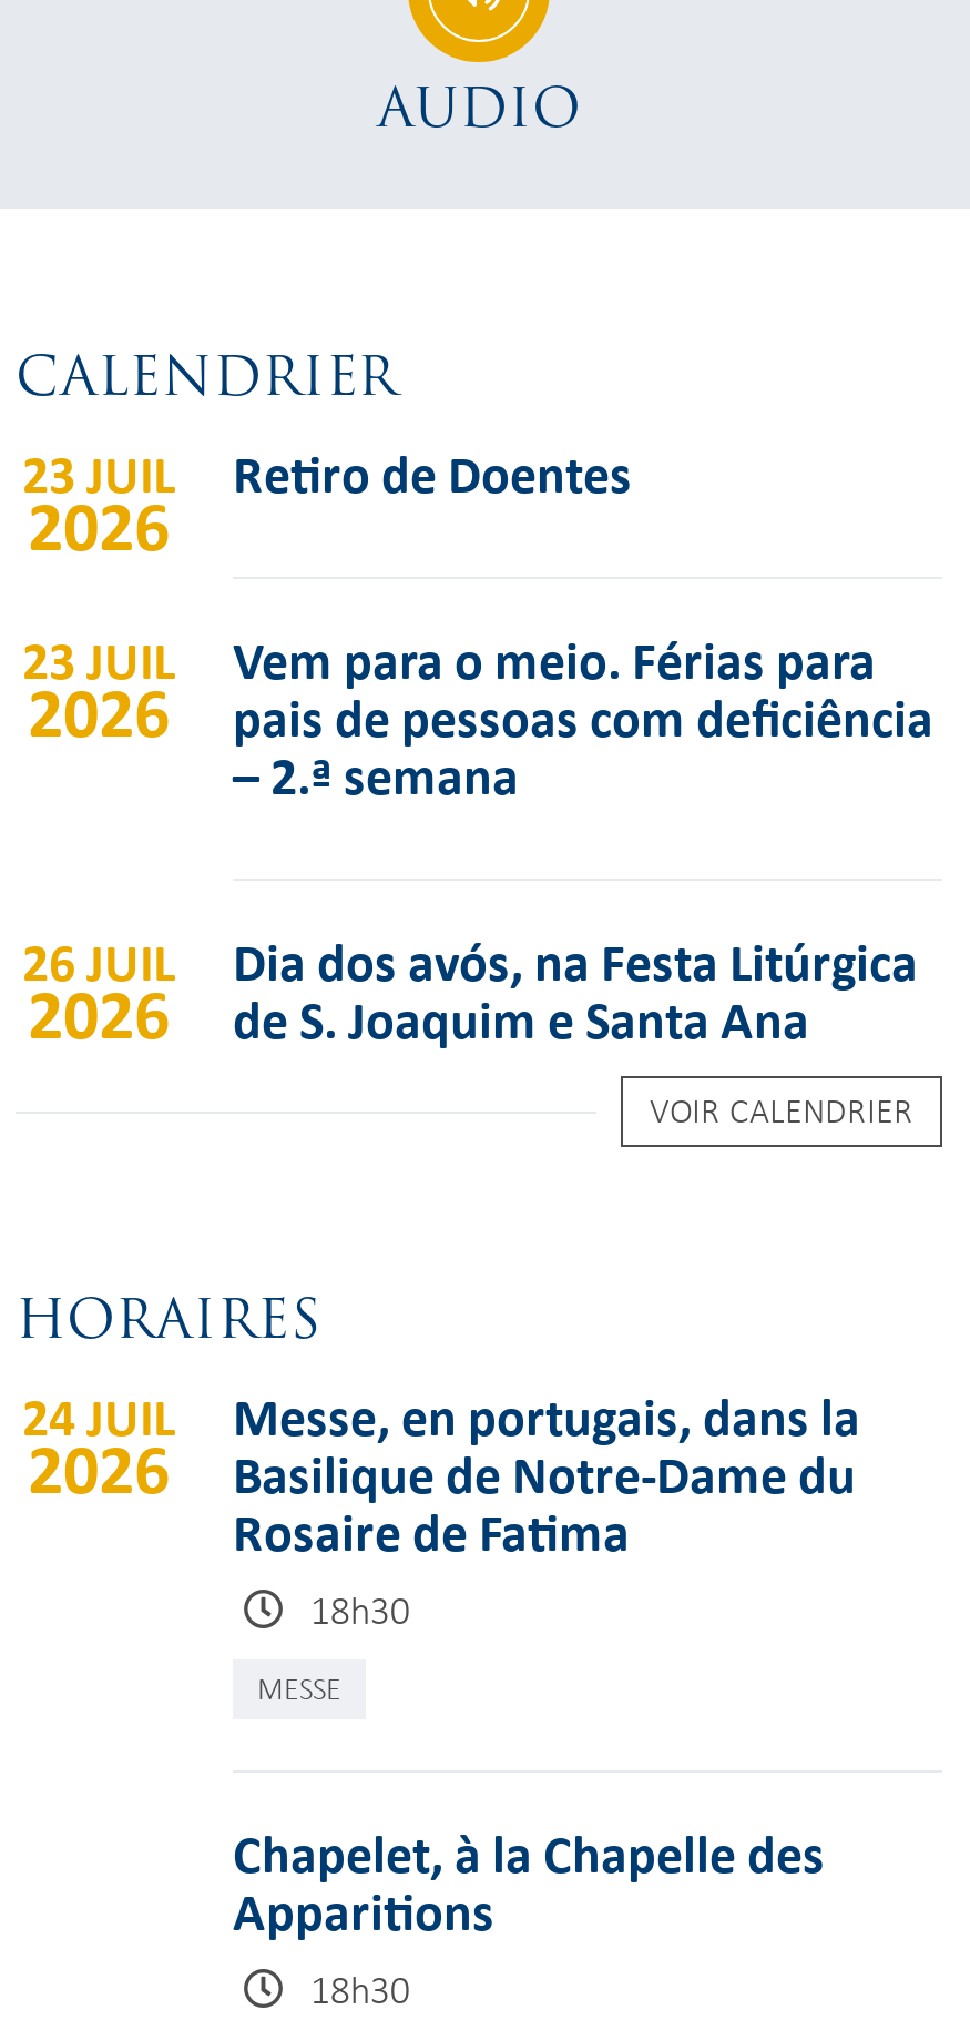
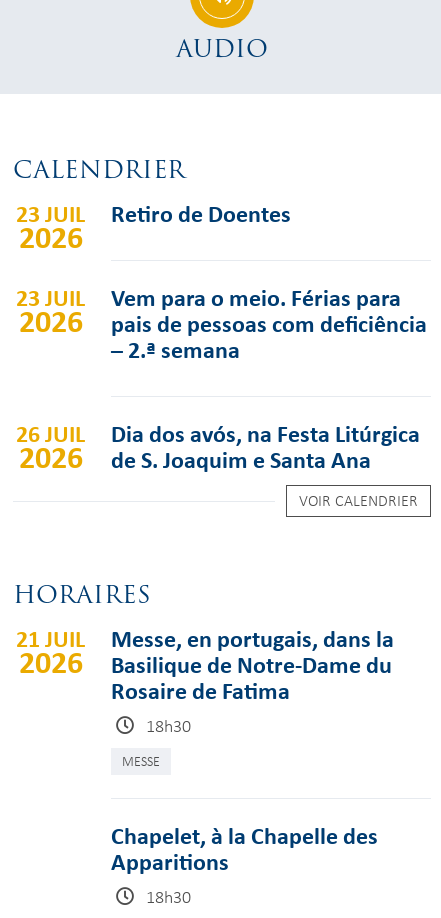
[22,1380,860,1451] 24 JUIL Messe, en portugais, dans la -> [16,622,394,654] 21 JUIL Messe, en portugais, dans la

